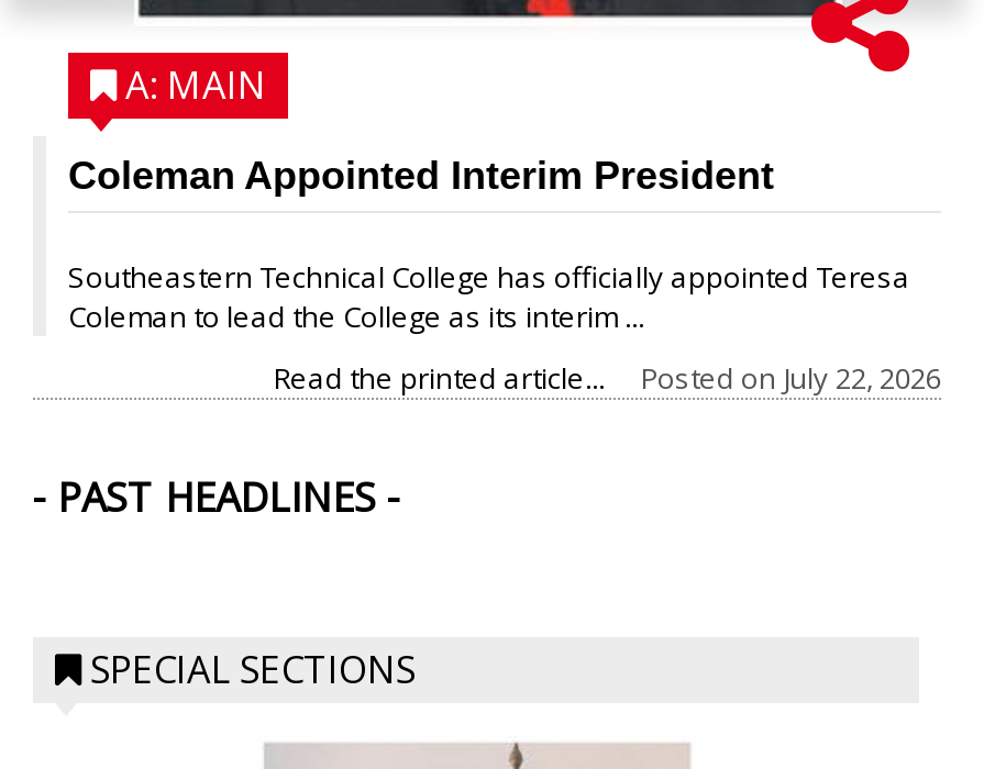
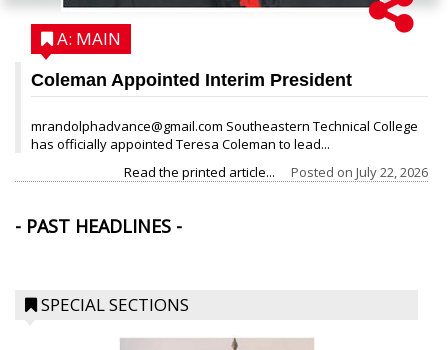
[68,257,910,336] Southeastern Technical College has officially appointed Teresa | Coleman to lead the College as its interim ... -> [31,117,418,153] mrandolphadvance@gmail.com Southeastern Technical College | has officially appointed Teresa Coleman to lead...

